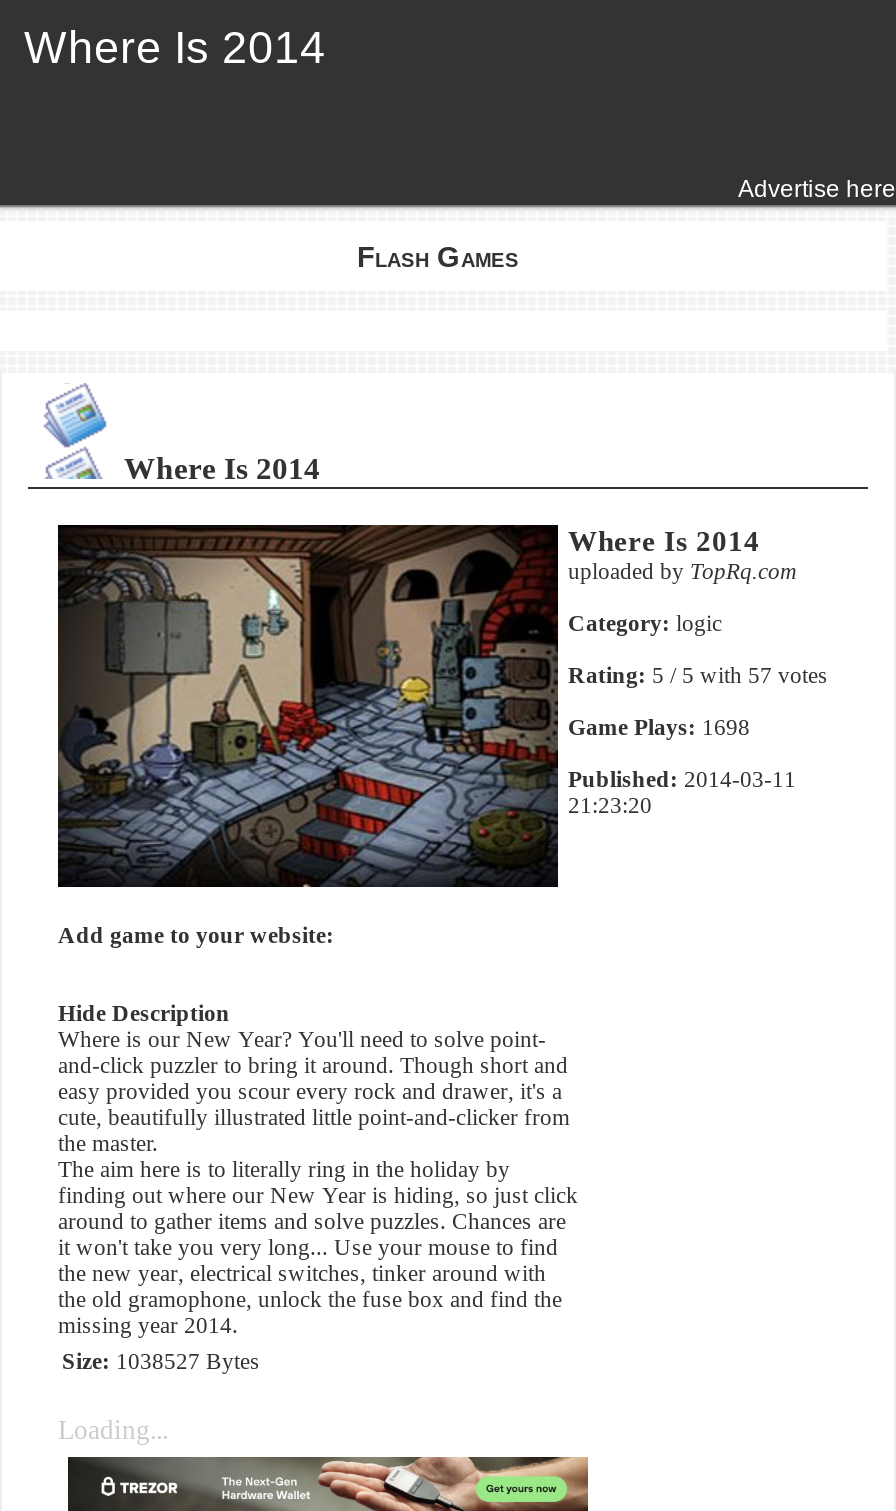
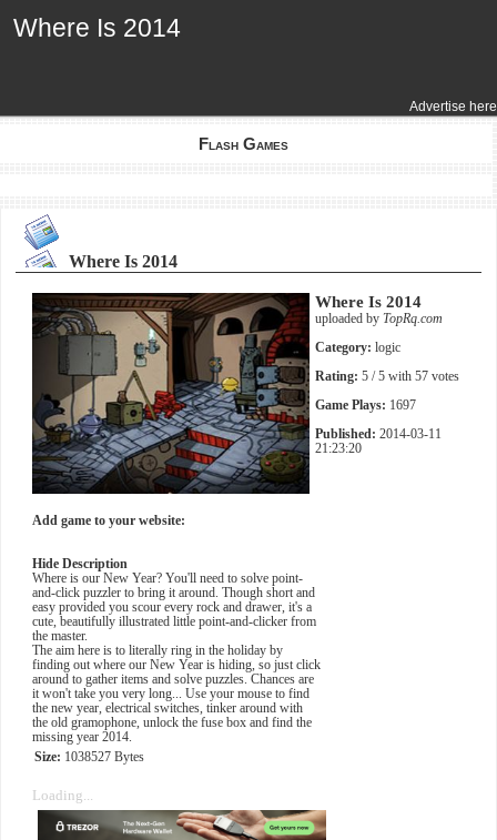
[568,715,750,741] Game Plays: 1698 -> [315,398,416,413] Game Plays: 1697

